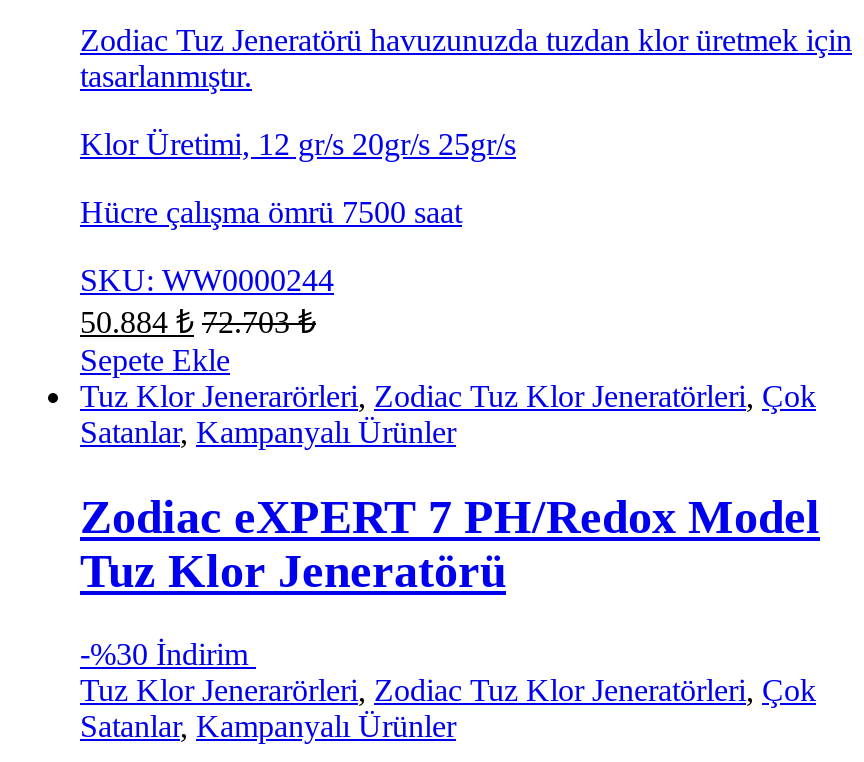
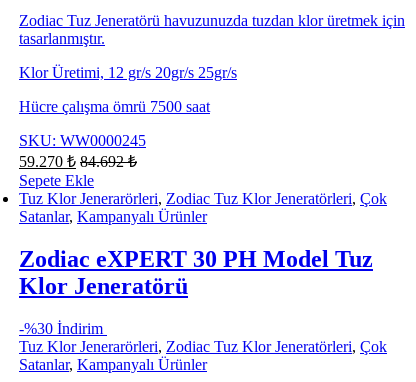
[80,262,334,296] SKU: WW0000244 -> [19,132,146,149] SKU: WW0000245
[80,304,316,338] 50.884 ₺ 72.703₺ -> [19,153,137,170] 59.270 ₺ 84.692₺
[80,490,820,596] Zodiac eXPERT 7 PH/Redox Model | Tuz Klor Jeneratörü -> [19,246,373,299] Zodiac eXPERT 30 PH Model Tuz | Klor Jeneratörü

